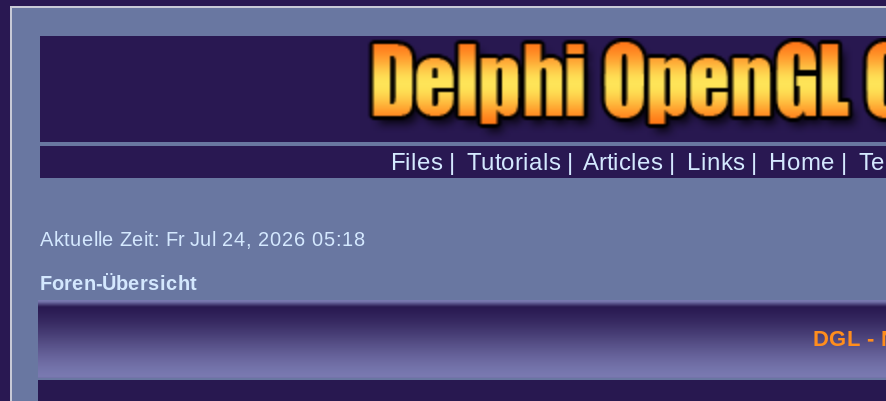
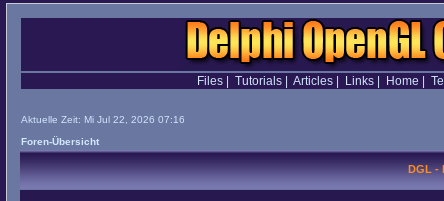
[40,228,366,250] Aktuelle Zeit: Fr Jul 24, 2026 05:18 -> [21,114,185,125] Aktuelle Zeit: Mi Jul 22, 2026 07:16

